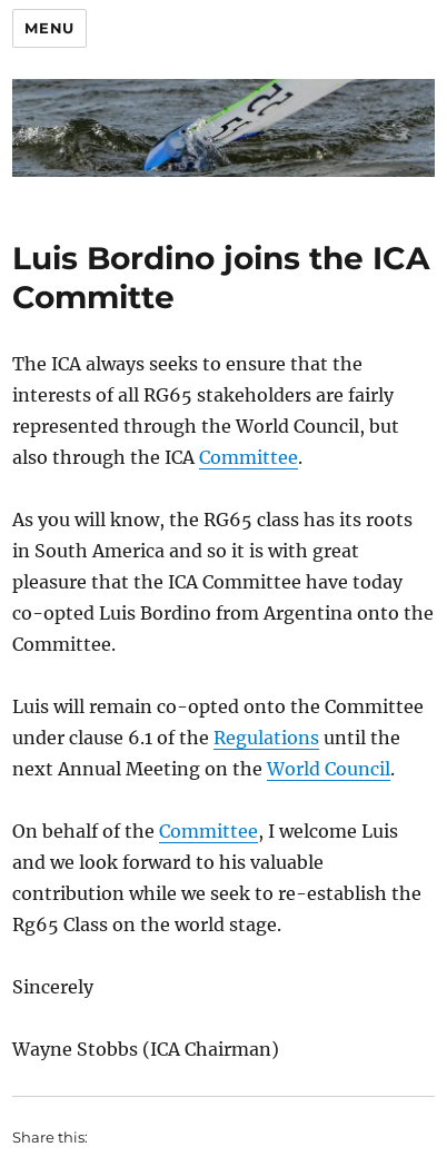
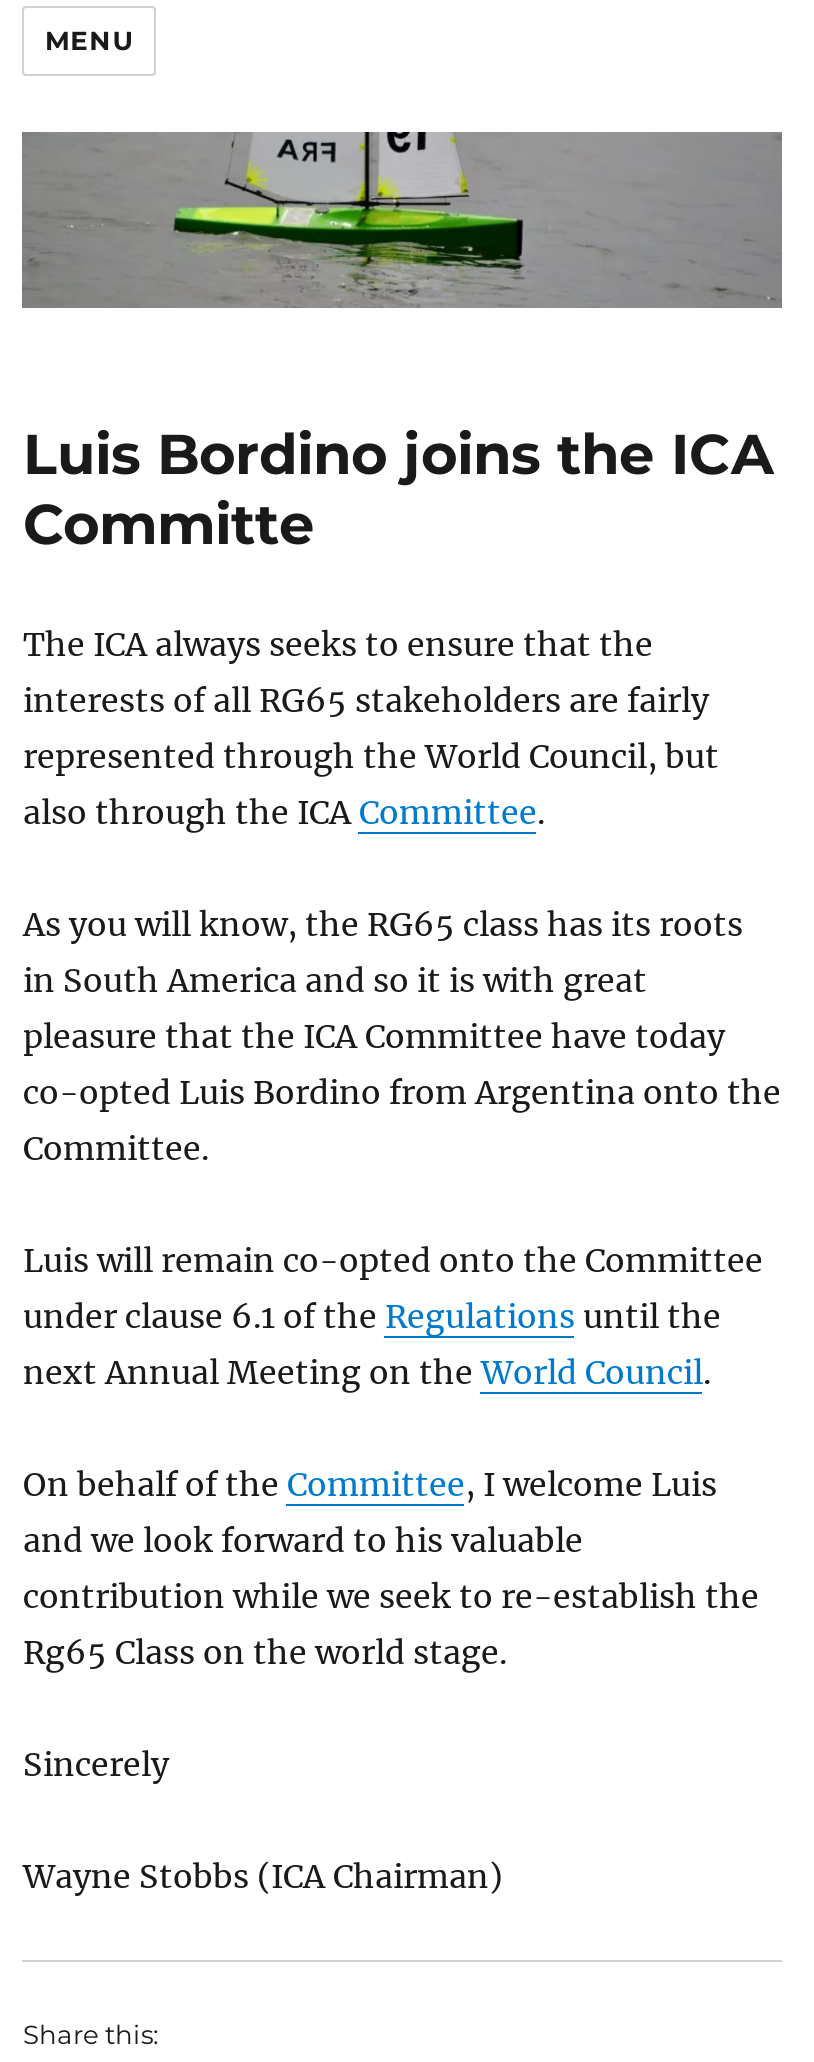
[13,78,434,177] [image] -> [22,130,782,308] [image]

